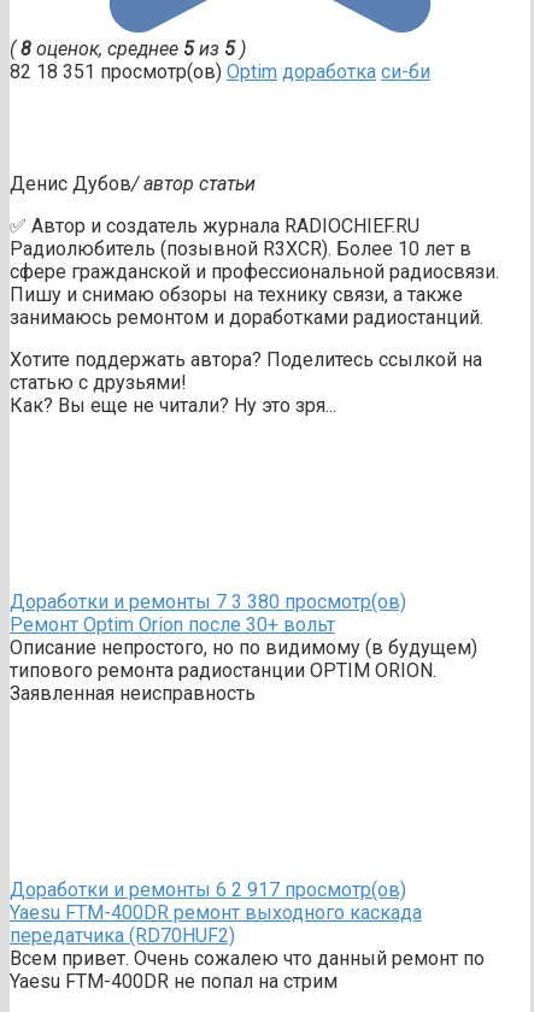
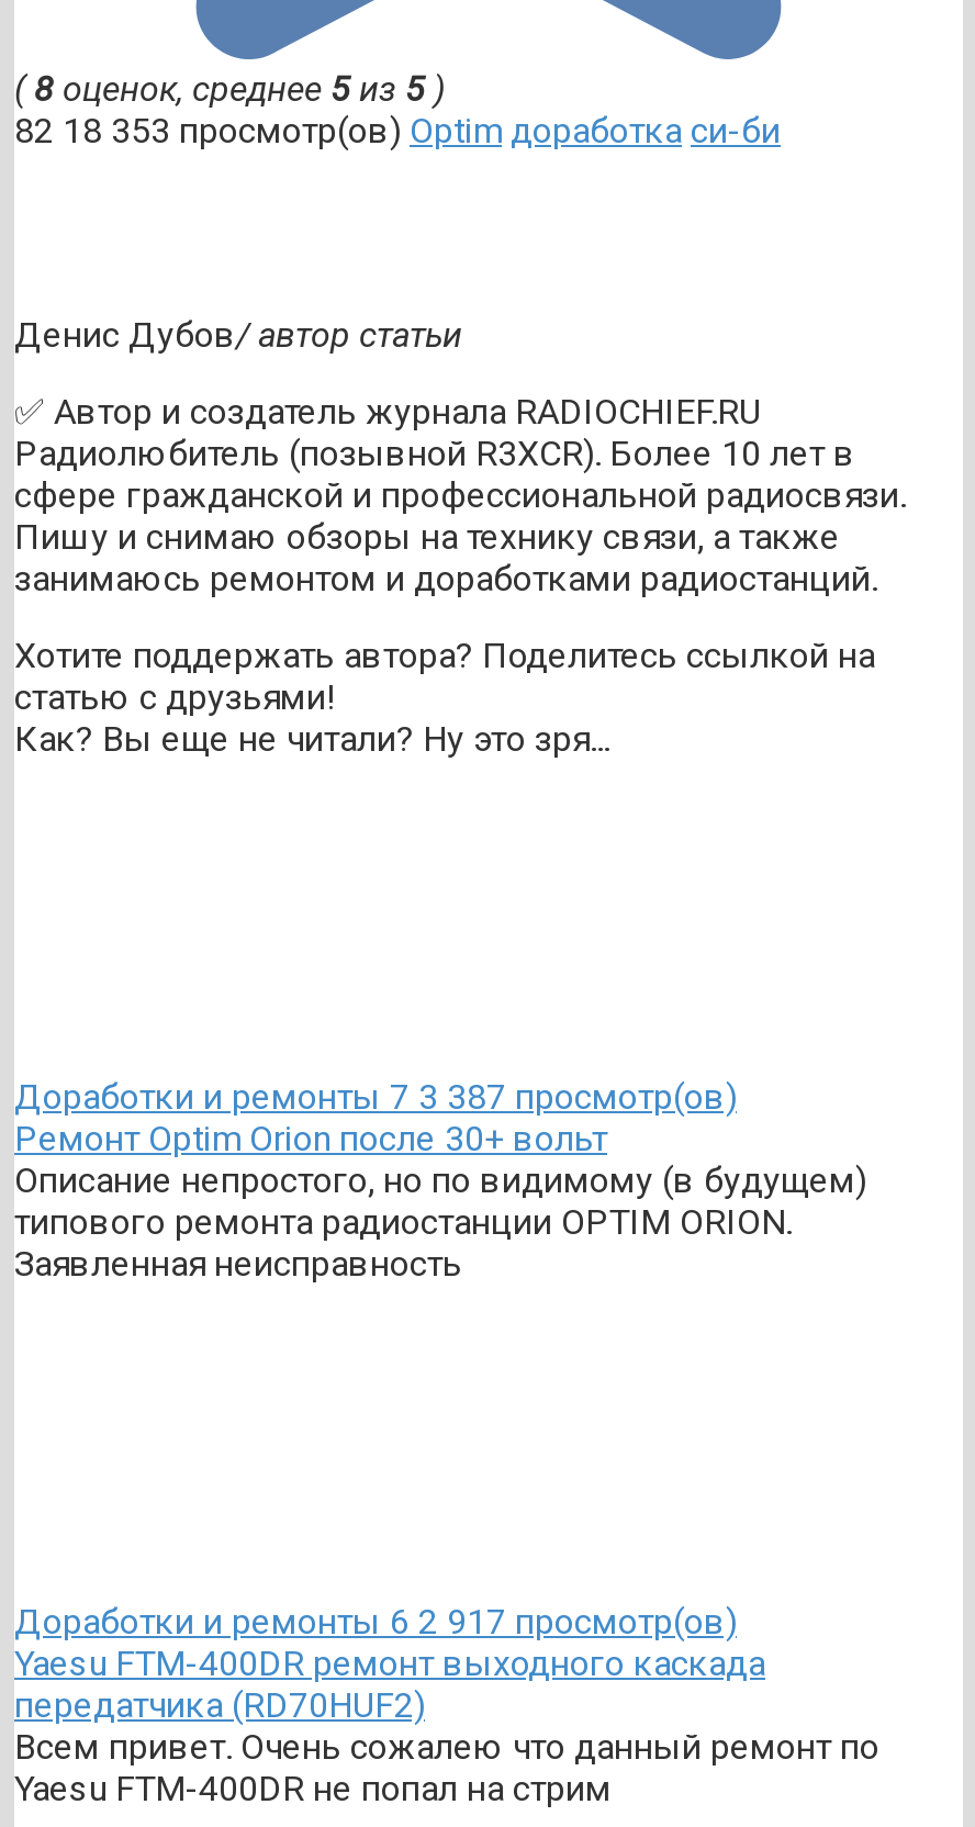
[10,60,430,83] 82 18 351 просмотр(ов) Optim доработка си-би -> [14,109,781,151] 82 18 353 просмотр(ов) Optim доработка си-би
[10,590,406,613] Доработки и ремонты 7 3 380 просмотр(ов) -> [14,1076,737,1117] Доработки и ремонты 7 3 387 просмотр(ов)

